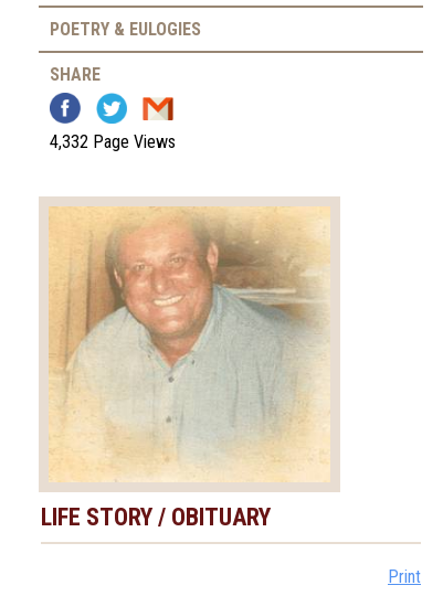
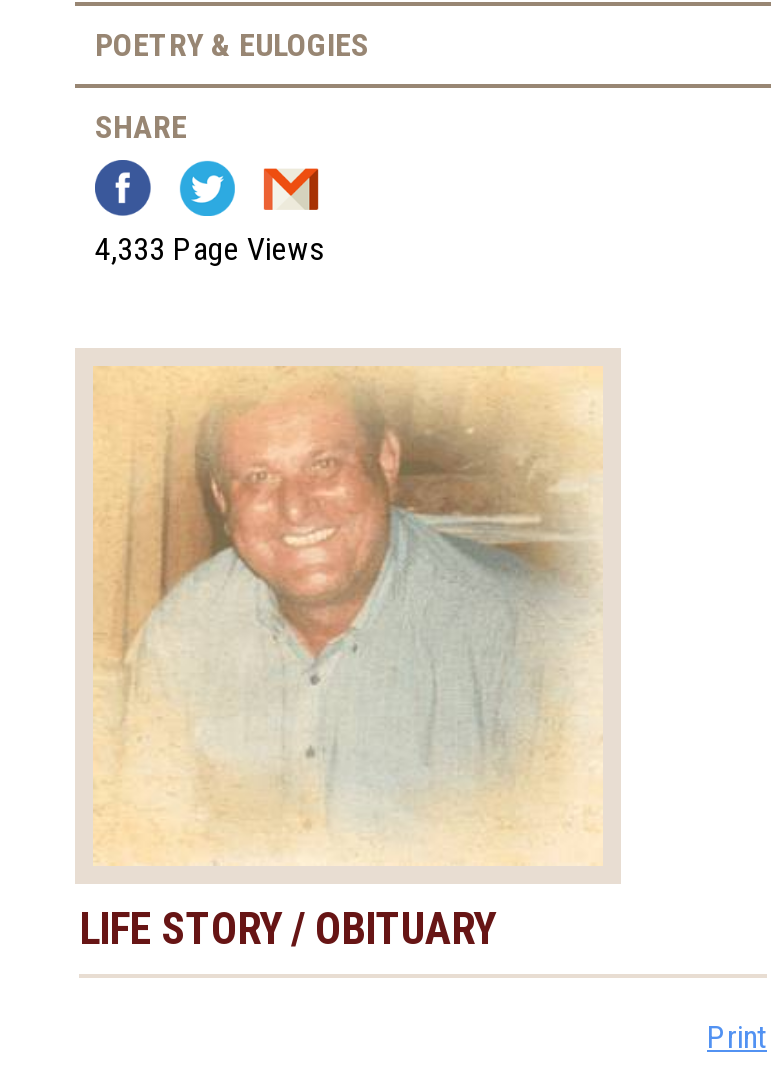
[50,131,176,152] 4,332 Page Views -> [95,229,323,267] 4,333 Page Views

